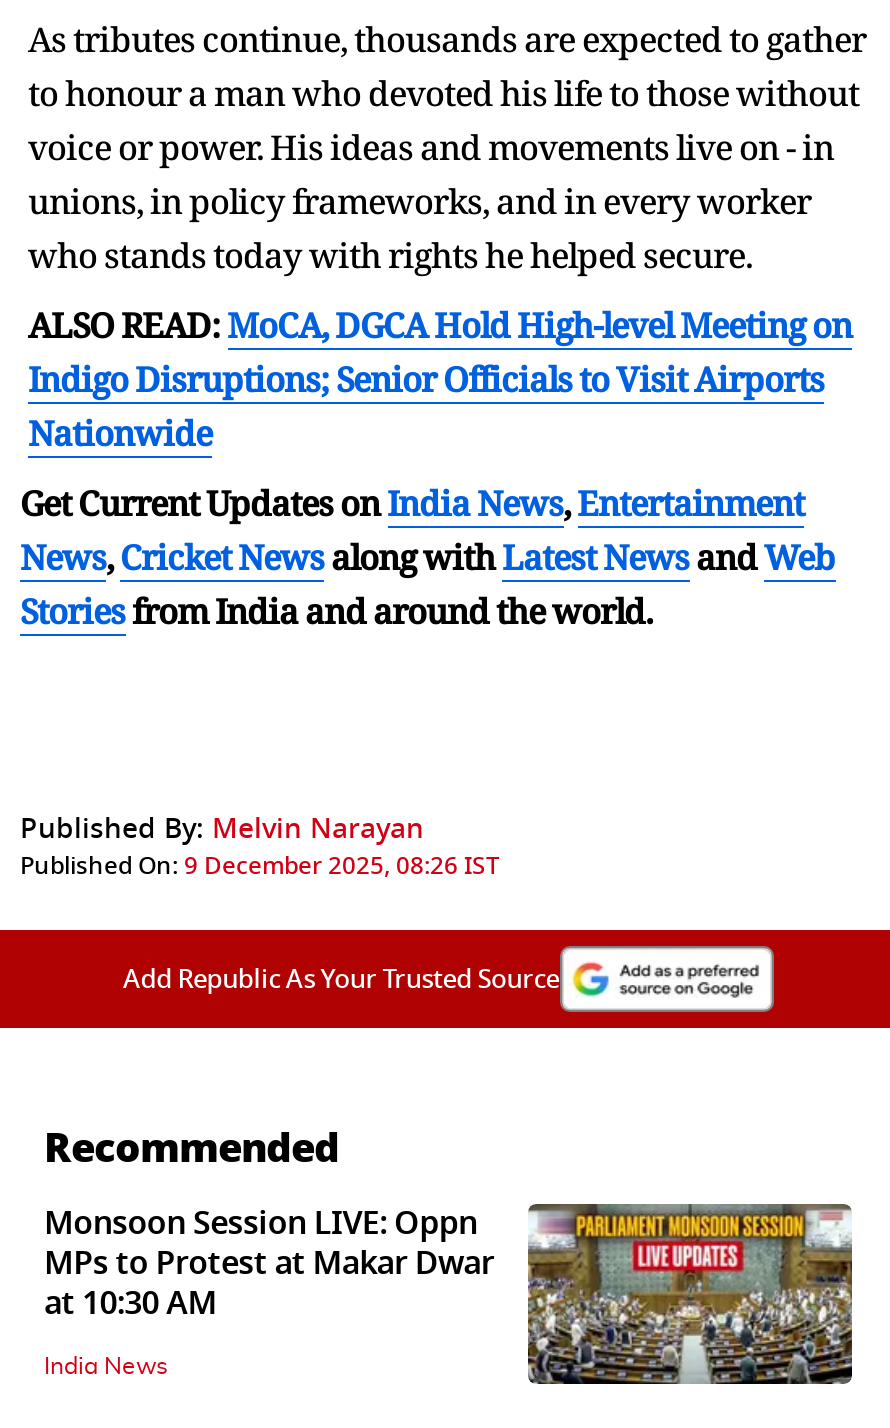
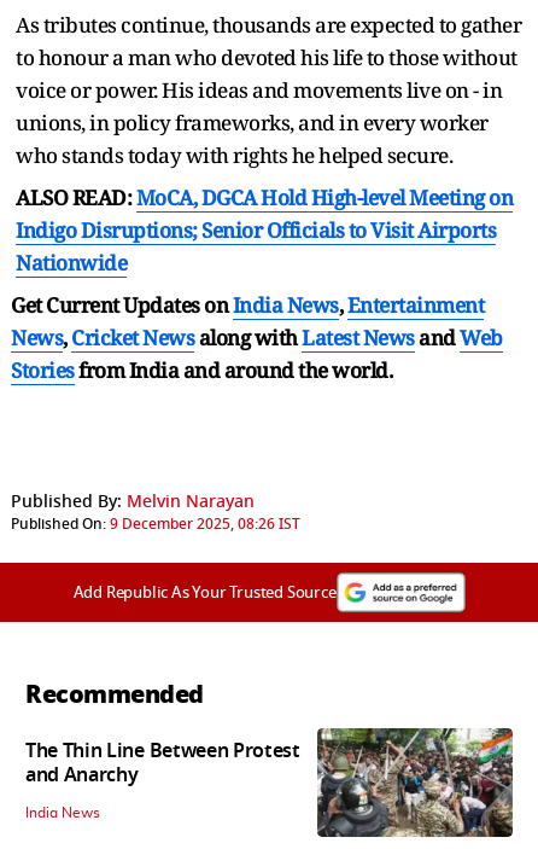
[44,1200,852,1406] [image] | Monsoon Session LIVE: Oppn | MPs to Protest at Makar Dwar | at 10:30 AM -> [25,728,514,838] [image] | The Thin Line Between Protest | and Anarchy

